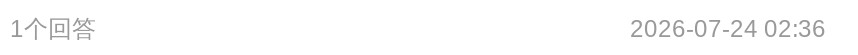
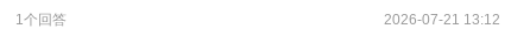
[630,15,826,43] 2026-07-24 02:36 -> [384,12,500,28] 2026-07-21 13:12

